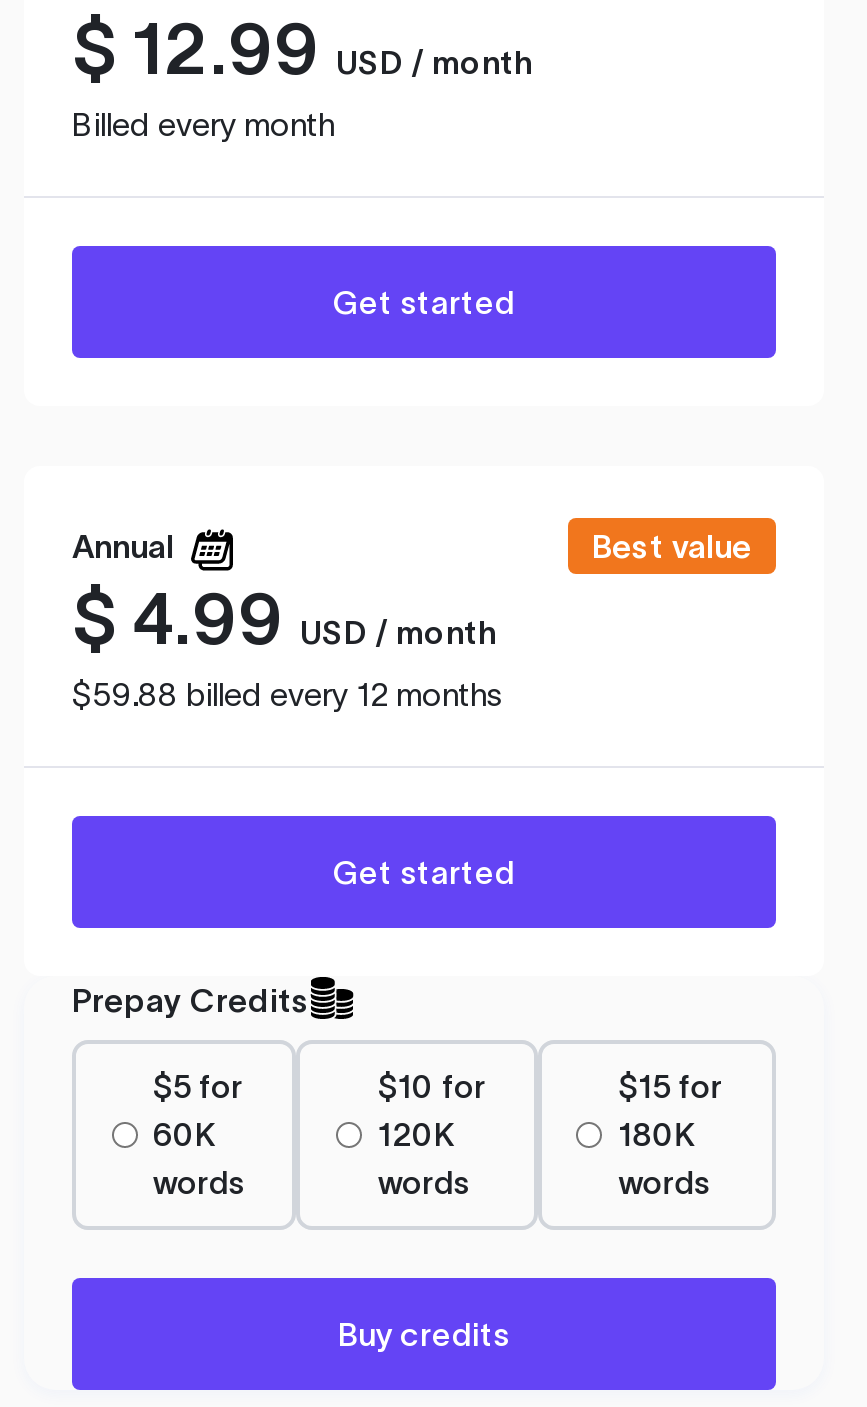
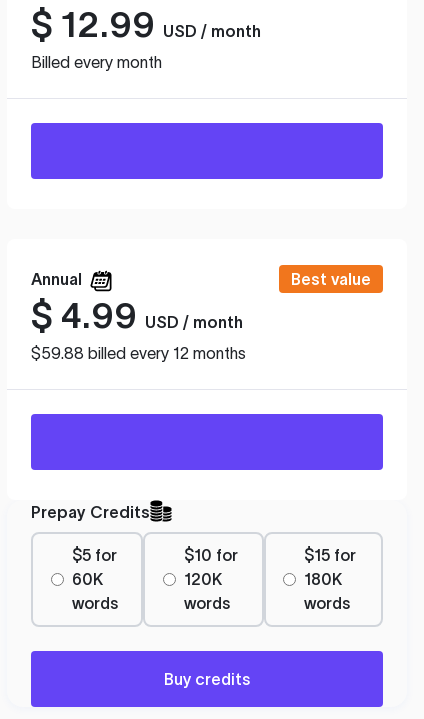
[333,283,515,319] Get started -> none
[333,853,515,889] Get started -> none

